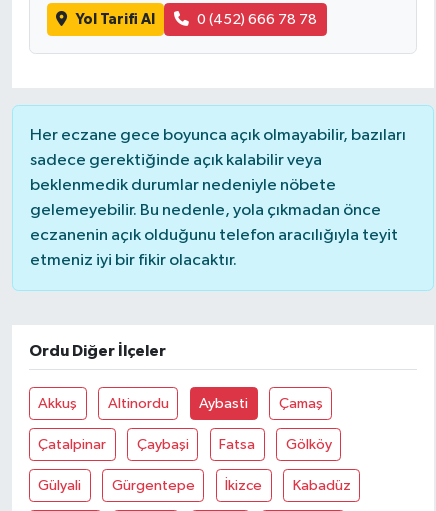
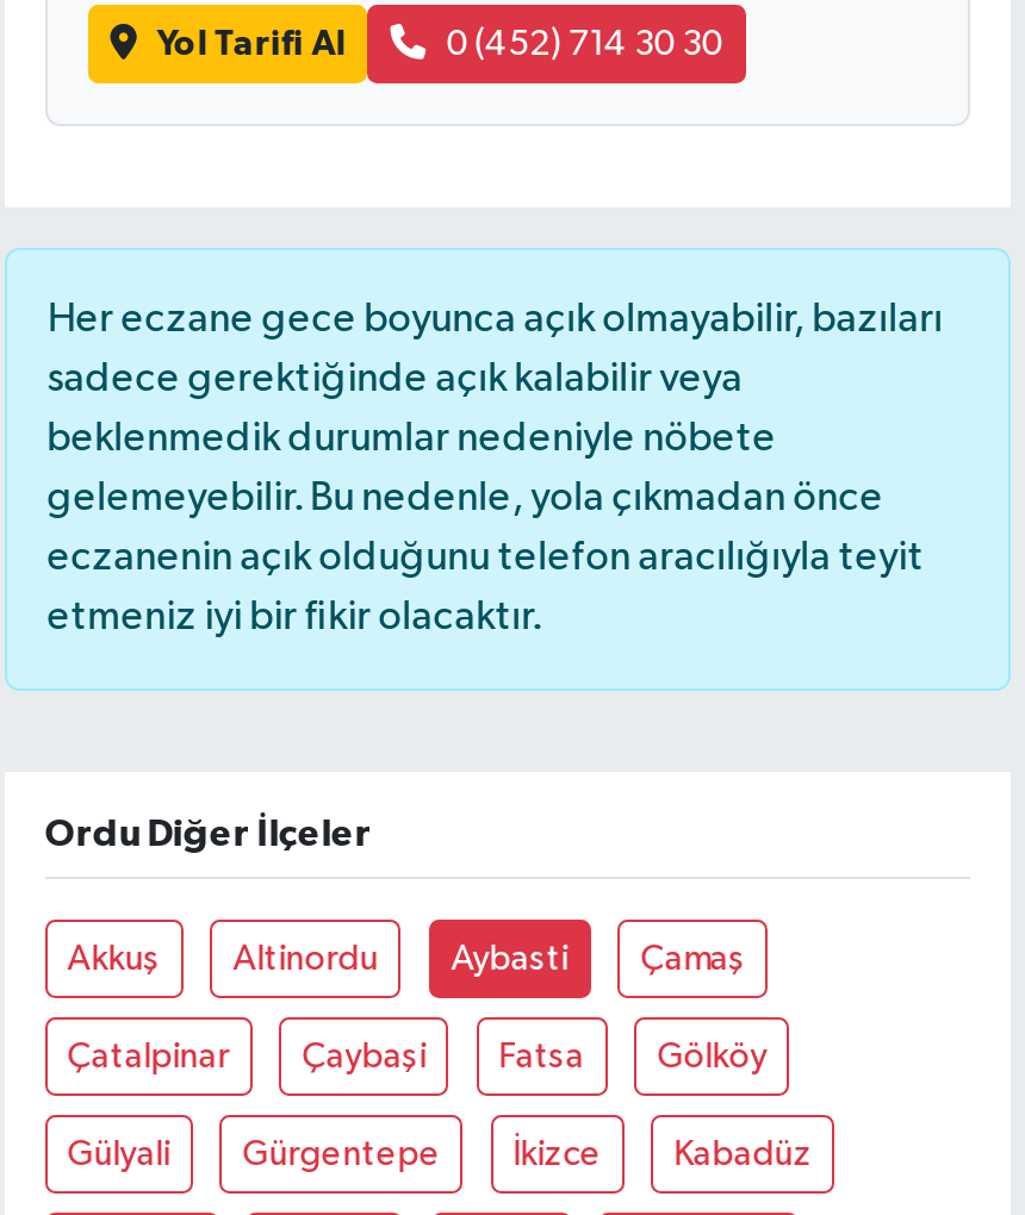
[197,11,317,26] 0 (452) 666 78 78 -> [446,25,723,61] 0 (452) 714 30 30

